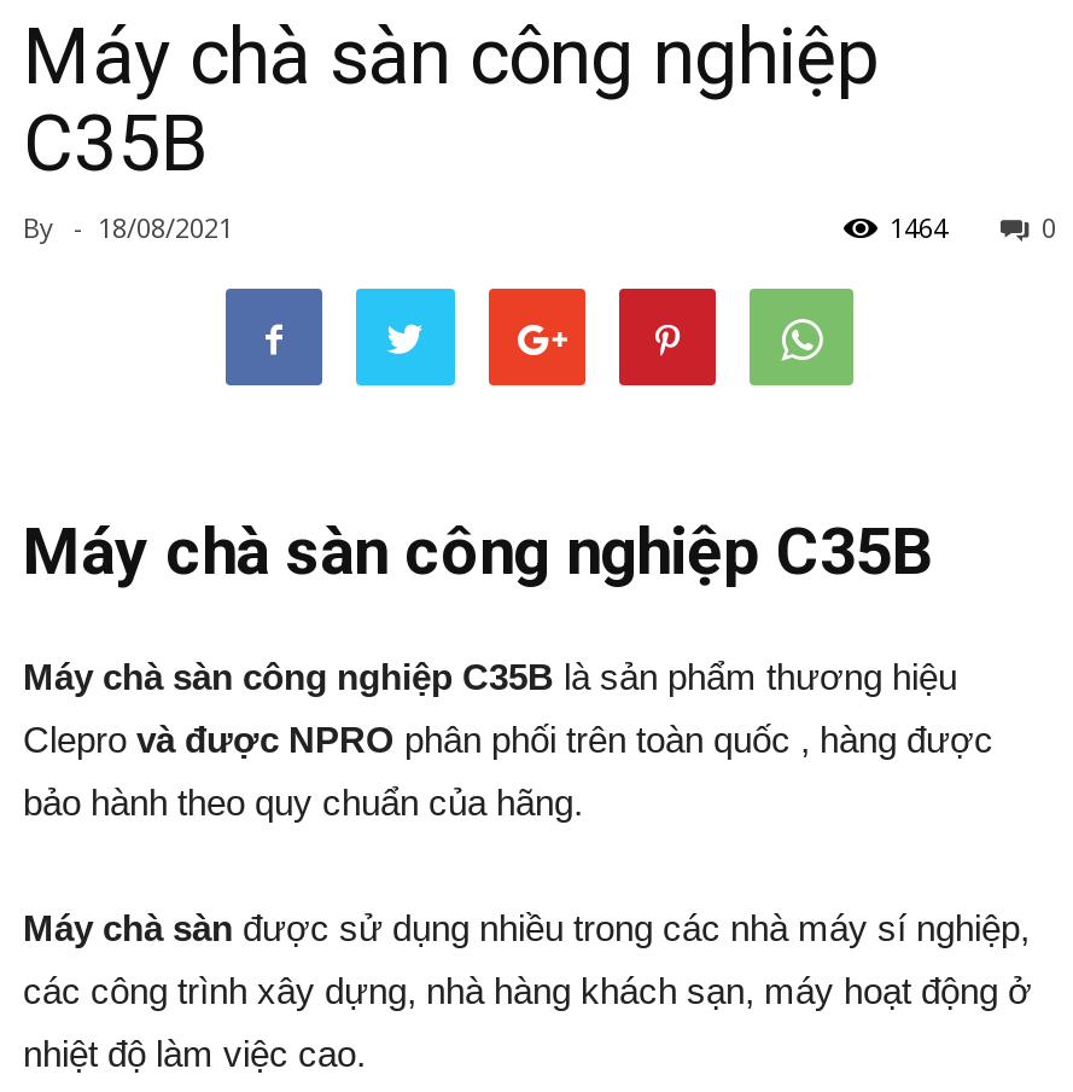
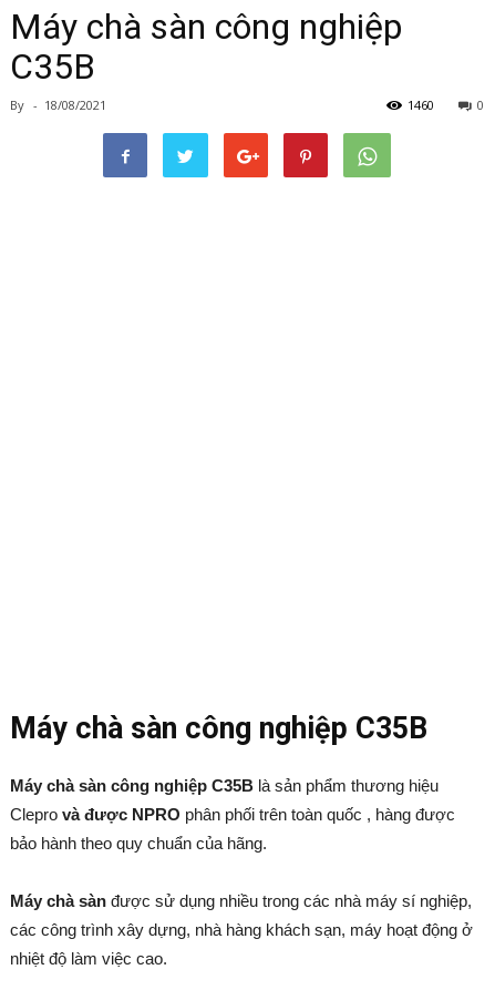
[890,209,947,245] 1464 -> [408,96,434,113] 1460

